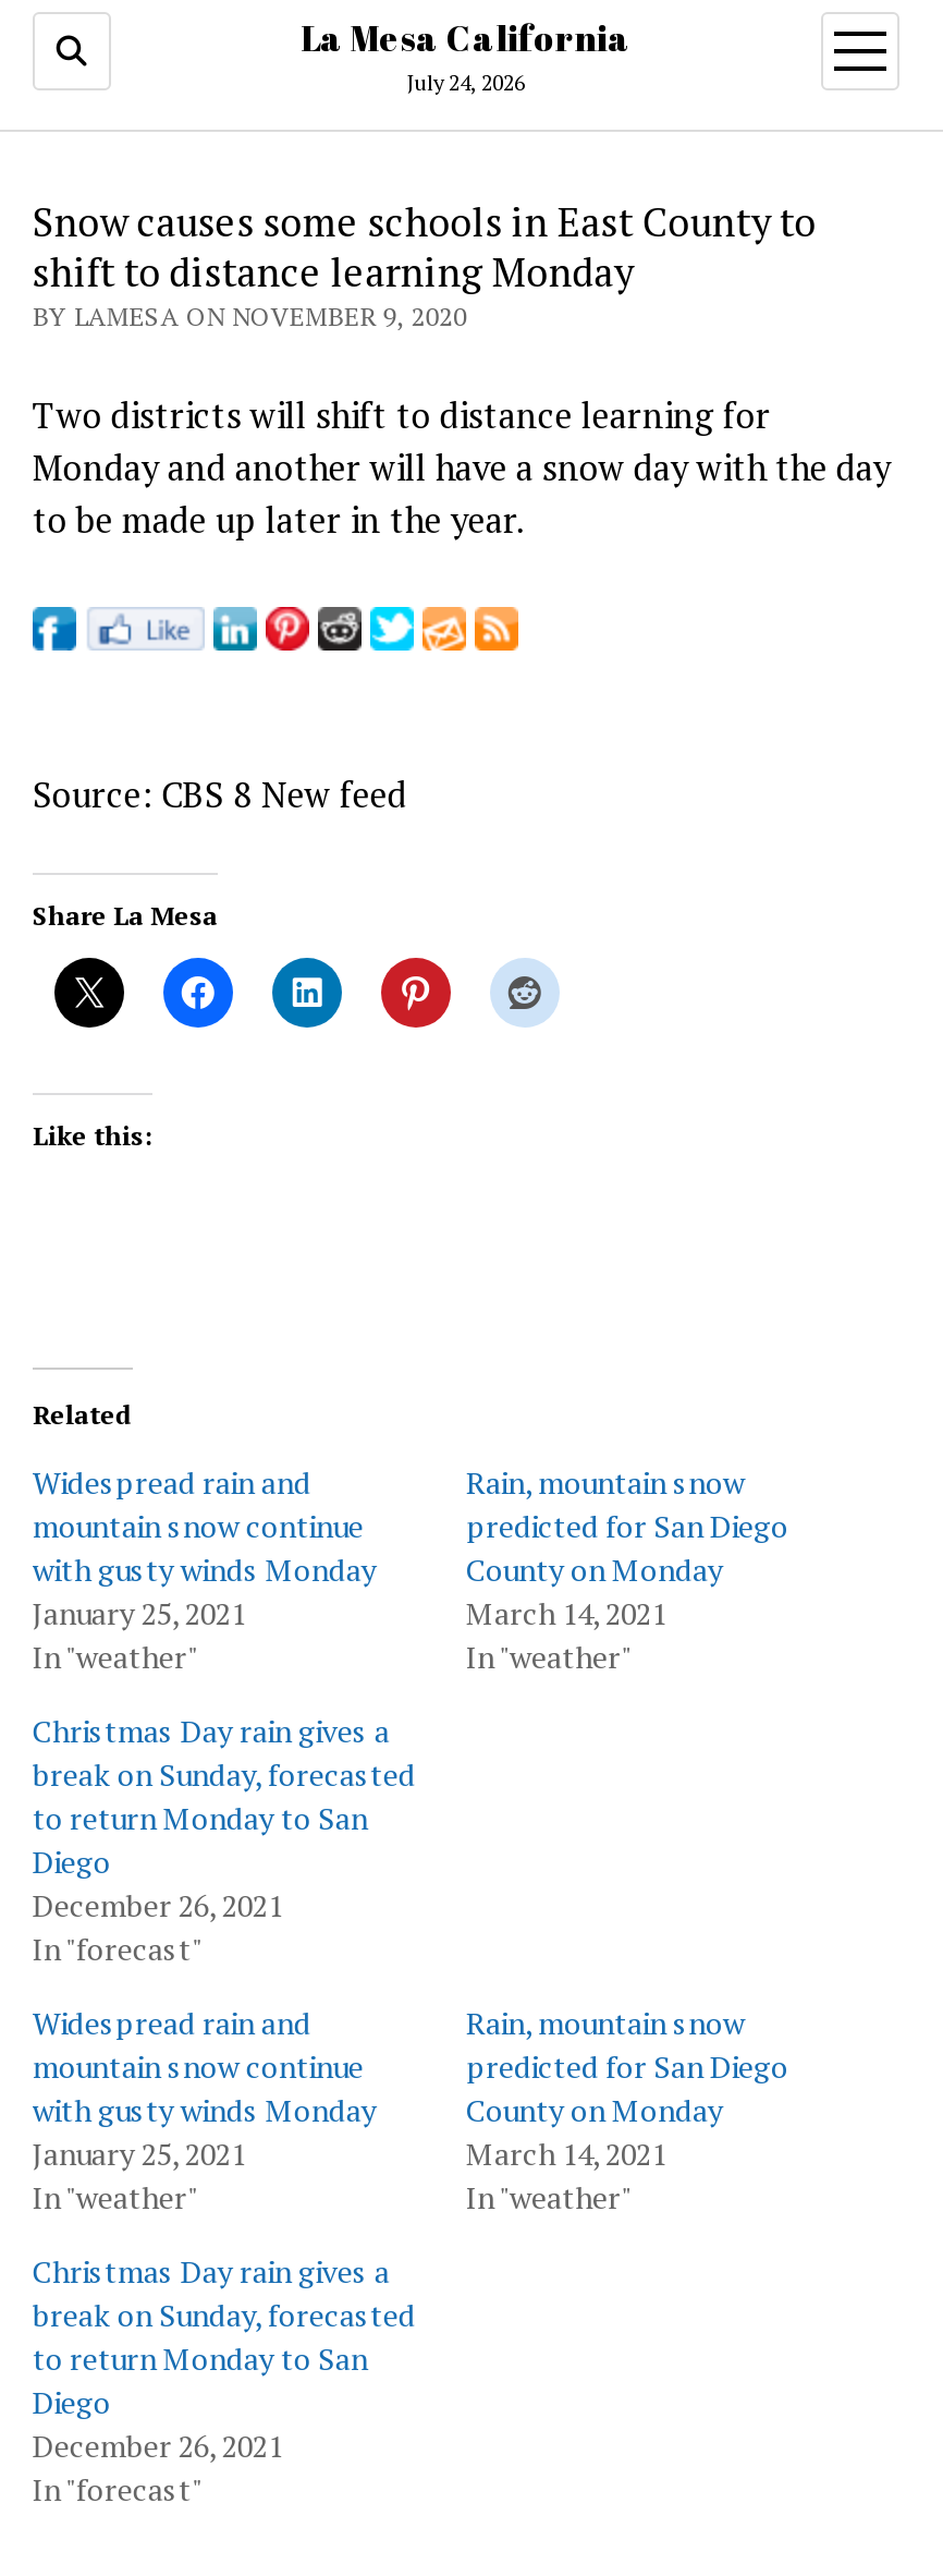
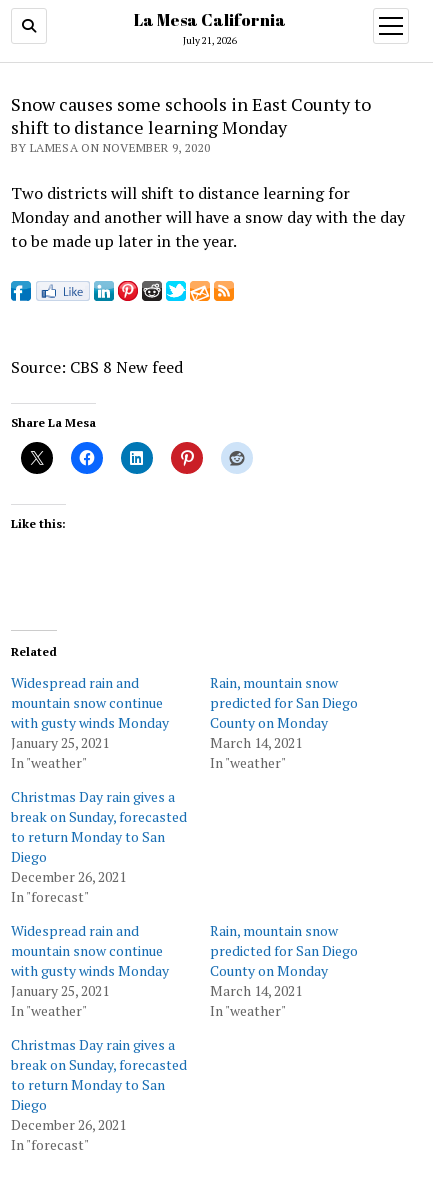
[407,69,525,97] July 24, 2026 -> [183,34,237,47] July 21, 2026

